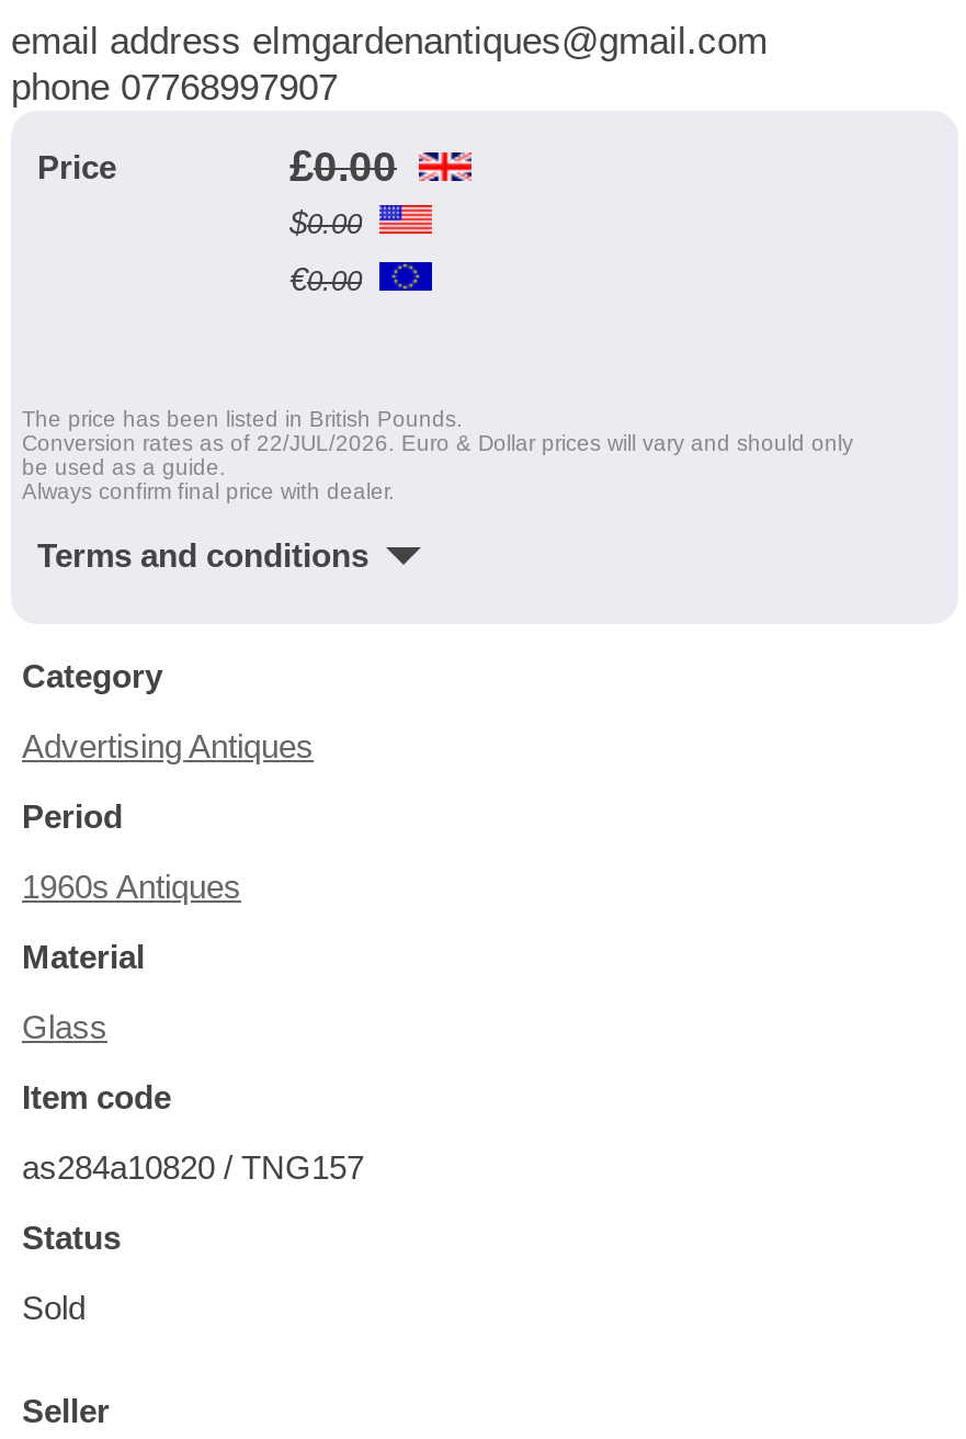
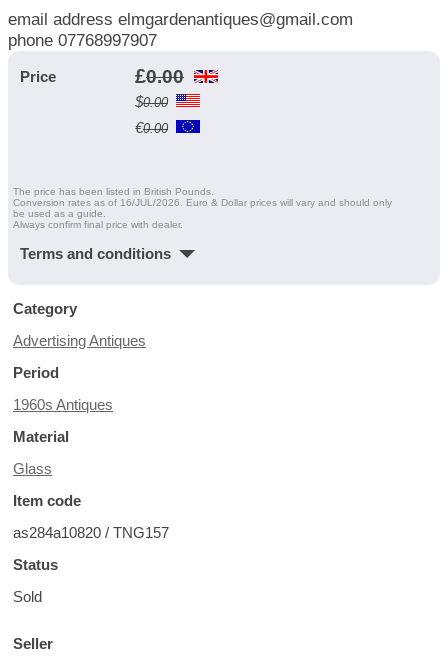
[22,431,853,455] Conversion rates as of 22/JUL/2026. Euro & Dollar prices will vary and should only -> [13,197,392,208] Conversion rates as of 16/JUL/2026. Euro & Dollar prices will vary and should only

